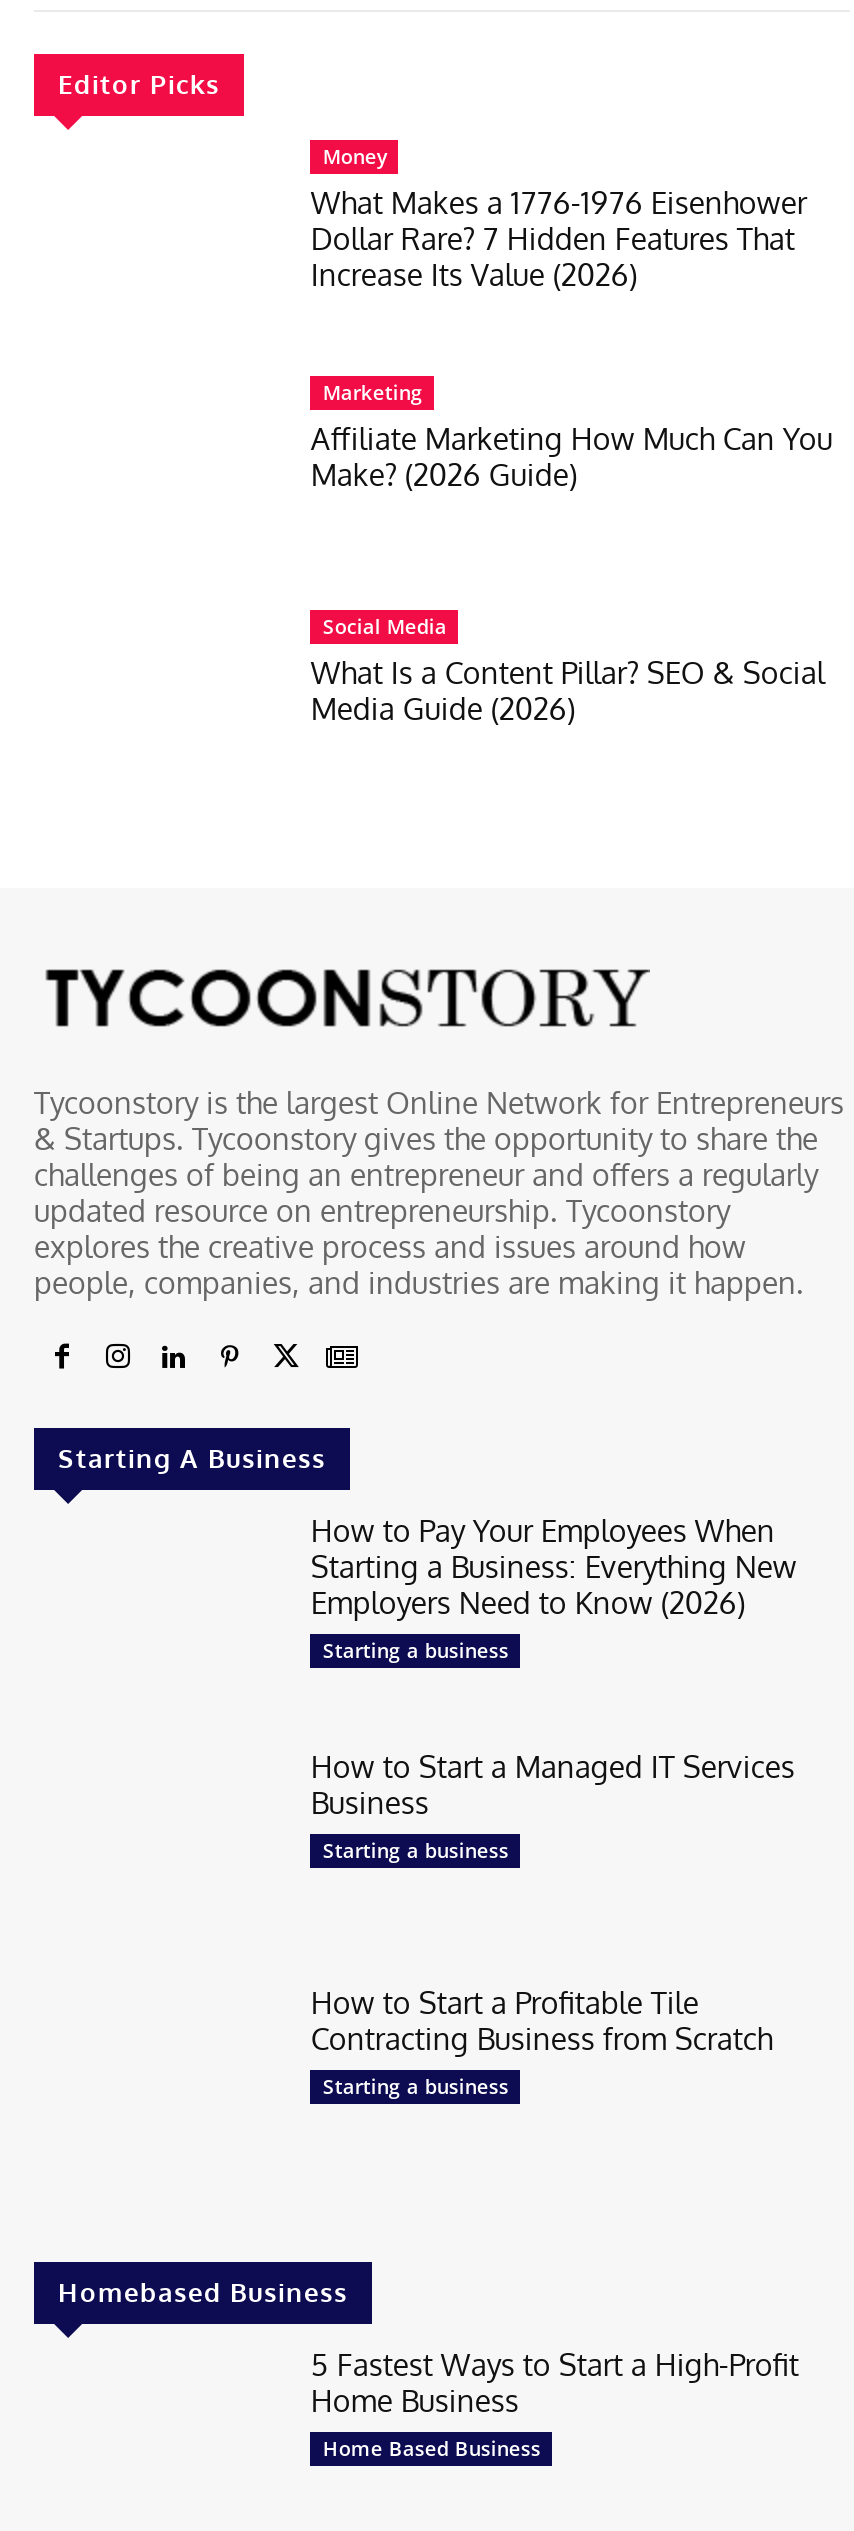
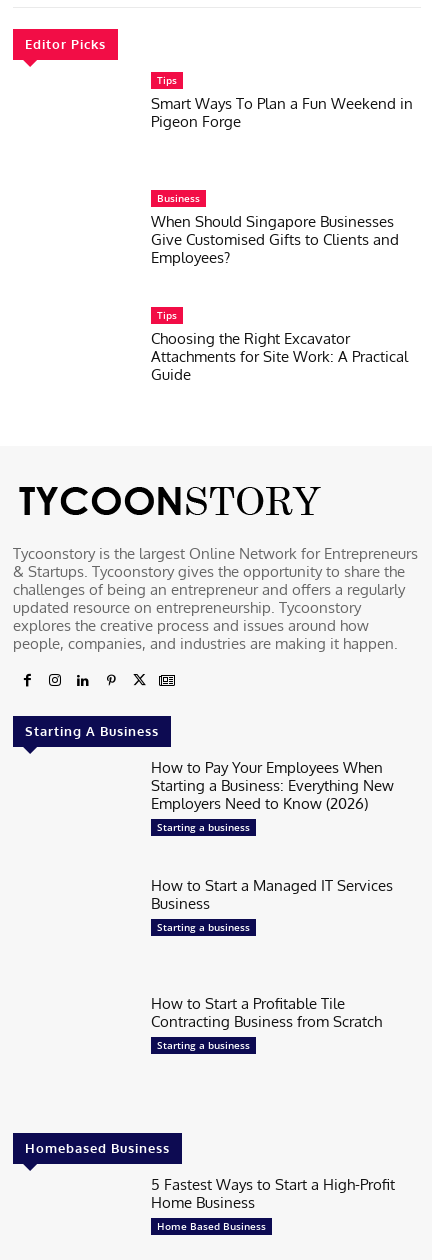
[311,141,807,293] Money | What Makes a 1776-1976 Eisenhower | Dollar Rare? 7 Hidden Features That | Increase Its Value (2026) -> [151,73,413,131] Tips | Smart Ways To Plan a Fun Weekend in | Pigeon Forge
[311,377,833,493] Marketing | Affiliate Marketing How Much Can You | Make? (2026 Guide) -> [151,190,399,266] Business | When Should Singapore Businesses | Give Customised Gifts to Clients and | Employees?
[311,613,825,729] Social Media | What Is a Content Pillar? SEO & Social | Media Guide (2026) -> [151,308,408,384] Tips | Choosing the Right Excavator | Attachments for Site Work: A Practical | Guide

